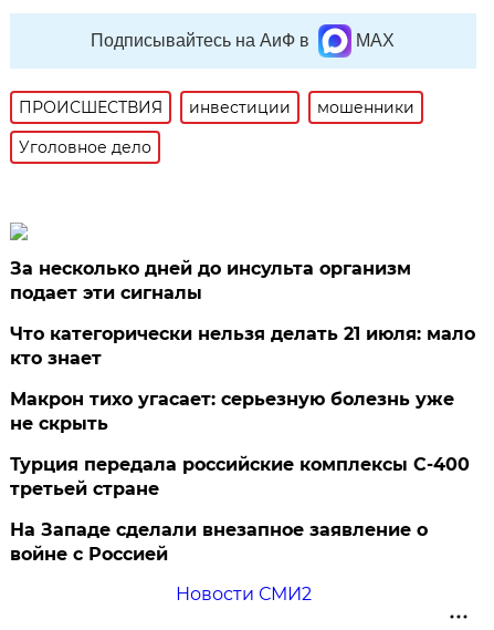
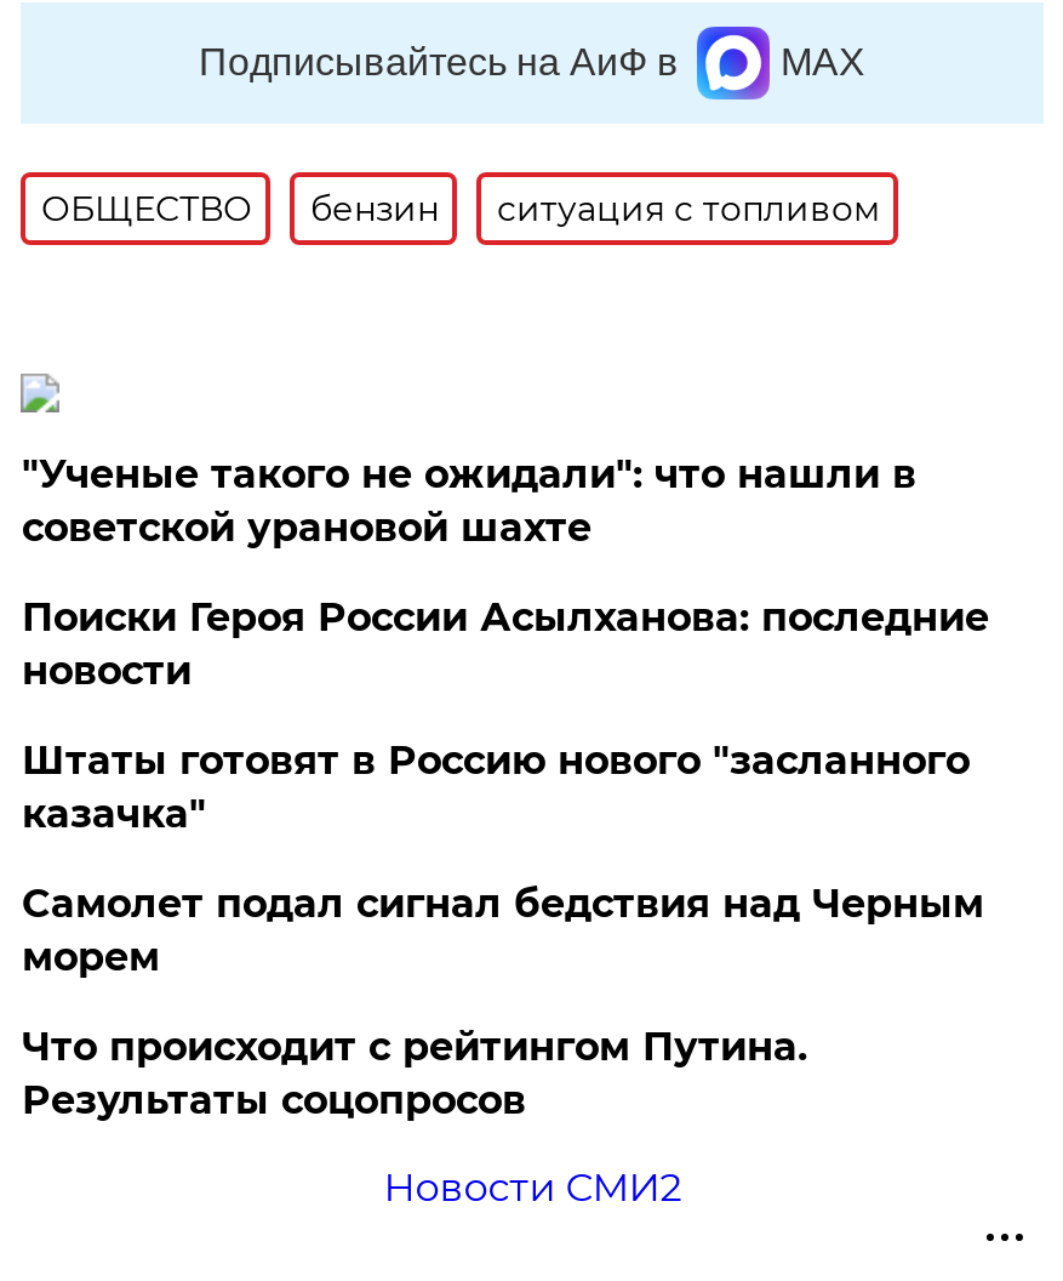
[19,97,415,157] ПРОИСШЕСТВИЯ | инвестиции | мошенники | Уголовное дело -> [41,186,880,230] ОБЩЕСТВО | бензин | ситуация с топливом
[10,258,476,564] За несколько дней до инсульта организм | подает эти сигналы | Что категорически нельзя делать 21 июля: мало | кто знает | Макрон тихо угасает: серьезную болезнь уже | не скрыть | Турция передала российские комплексы С-400 | третьей стране | На Западе сделали внезапное заявление о | войне с Россией -> [22,451,989,1123] "Ученые такого не ожидали": что нашли в | советской урановой шахте | Поиски Героя России Асылханова: последние | новости | Штаты готовят в Россию нового "засланного | казачка" | Самолет подал сигнал бедствия над Черным | морем | Что происходит с рейтингом Путина. | Результаты соцопросов

